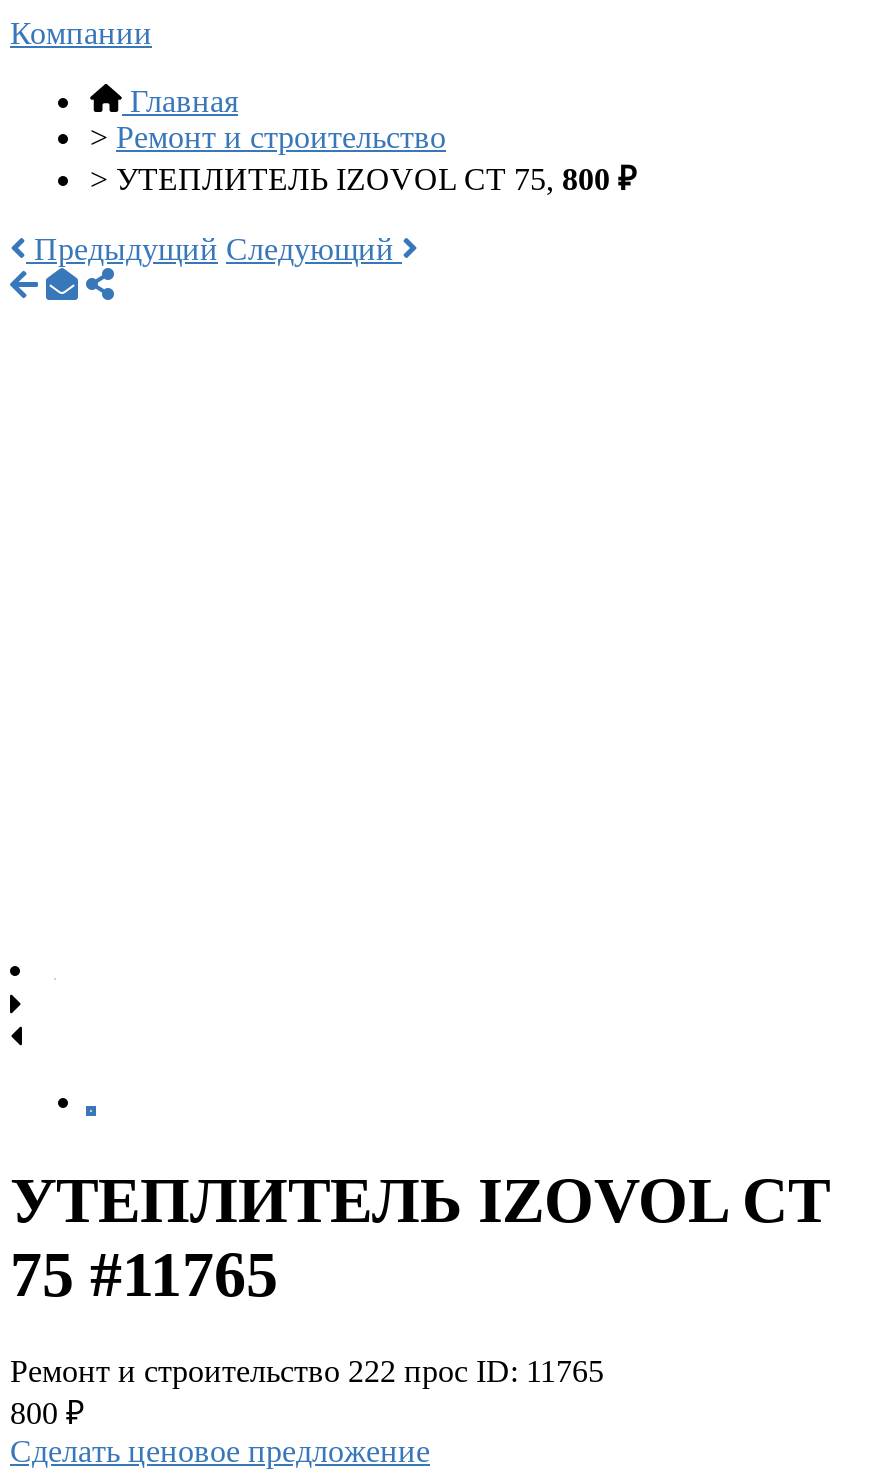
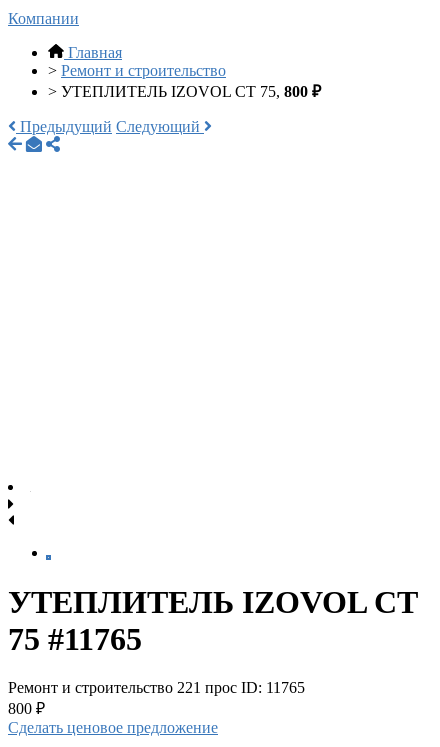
[10,1354,604,1388] Ремонт и строительство 222 прос ID: 11765 -> [8,679,305,696] Ремонт и строительство 221 прос ID: 11765

